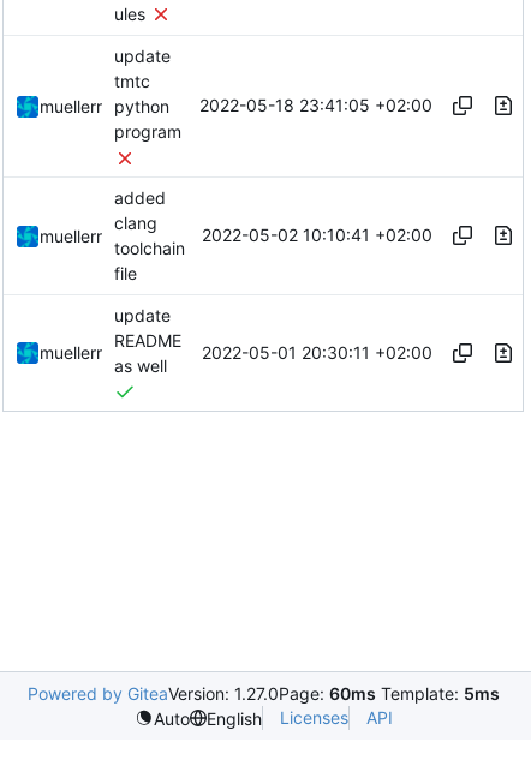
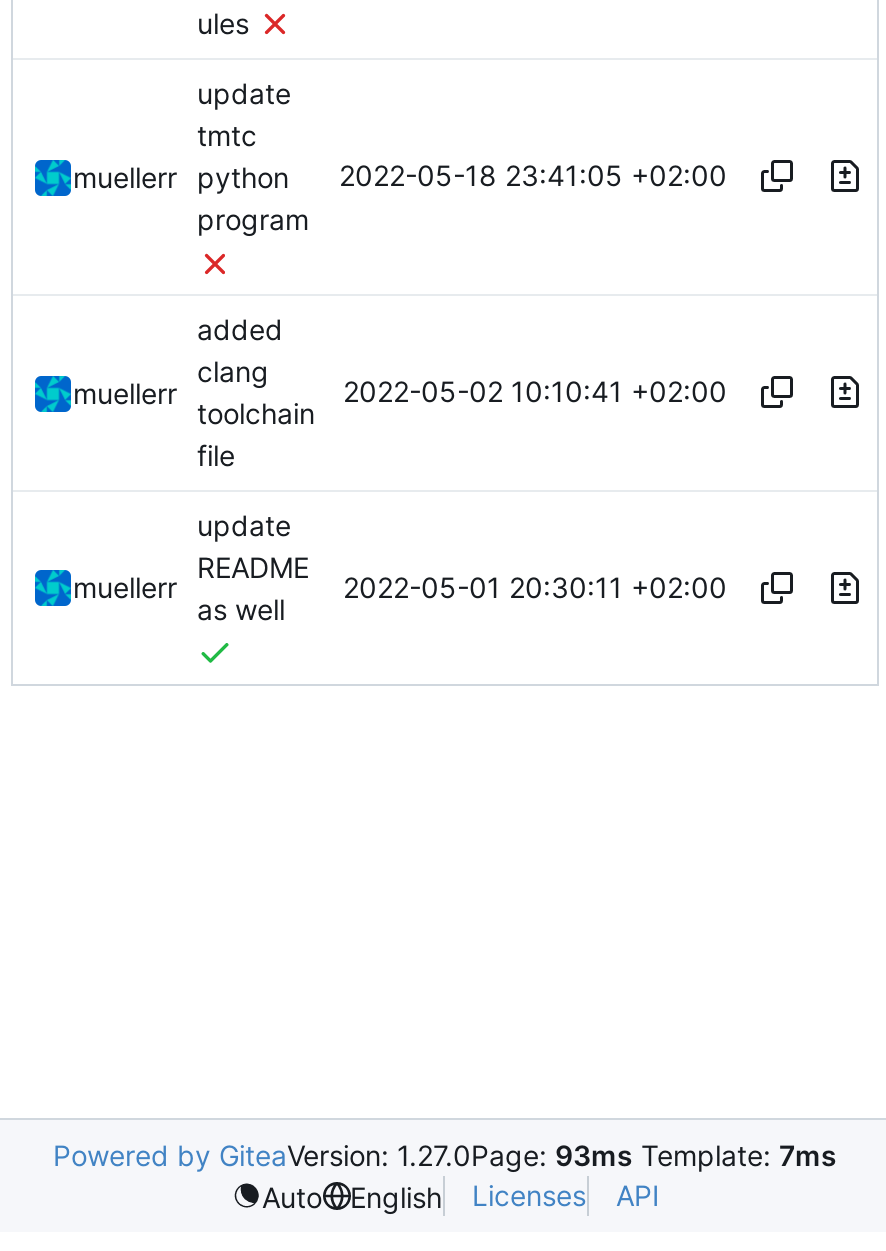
[27,683,499,704] Powered by GiteaVersion: 1.27.0Page: 60ms Template: 5ms -> [53,1138,837,1172] Powered by GiteaVersion: 1.27.0Page: 93ms Template: 7ms

